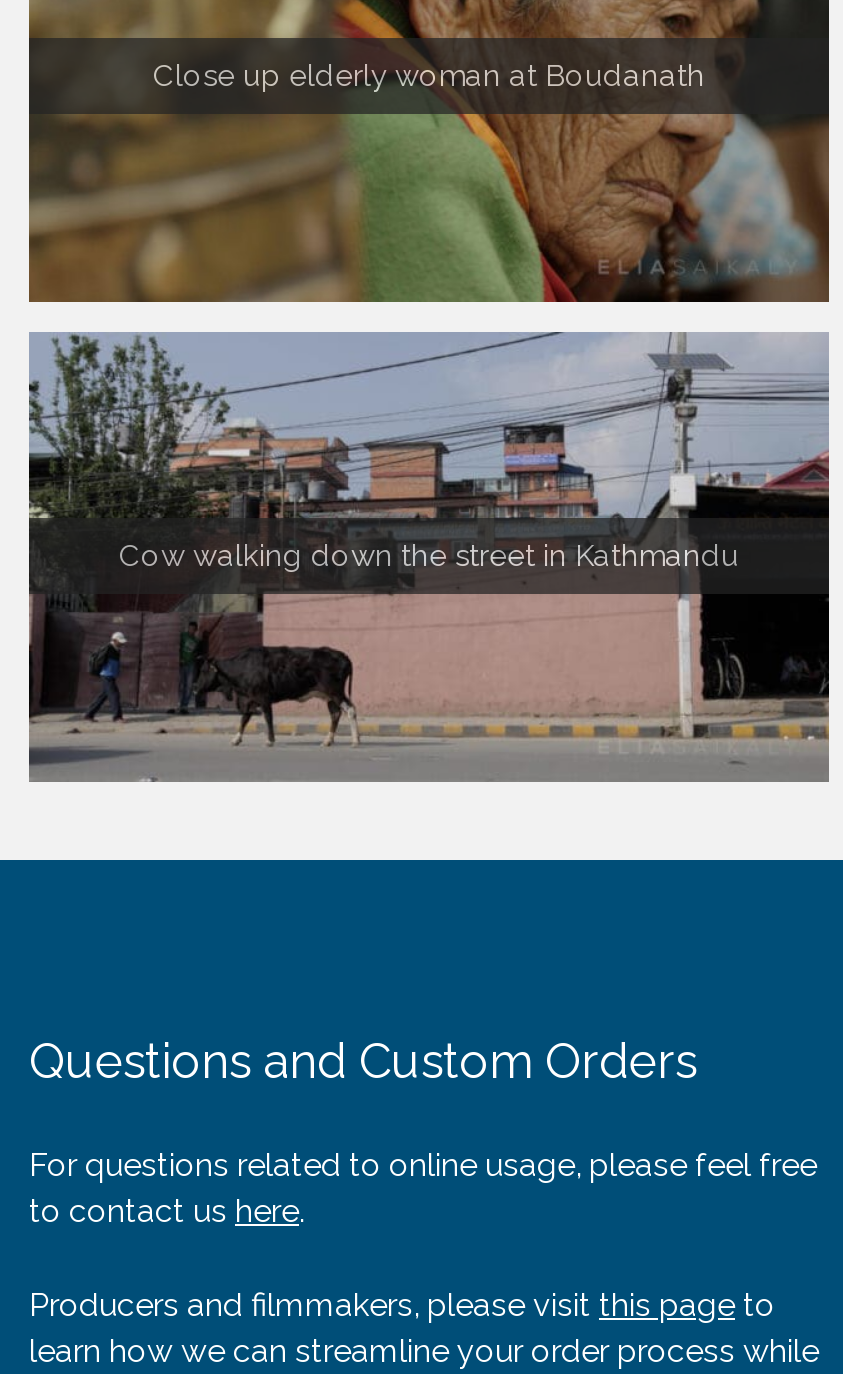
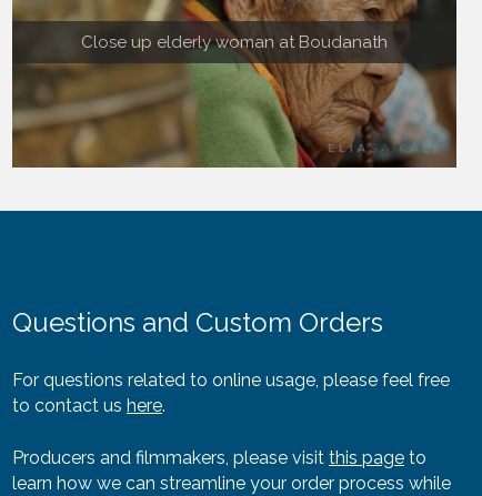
[27,330,831,575] [image] | Cow walking down the street in Kathmandu -> none
[27,550,831,782] [image] -> none

